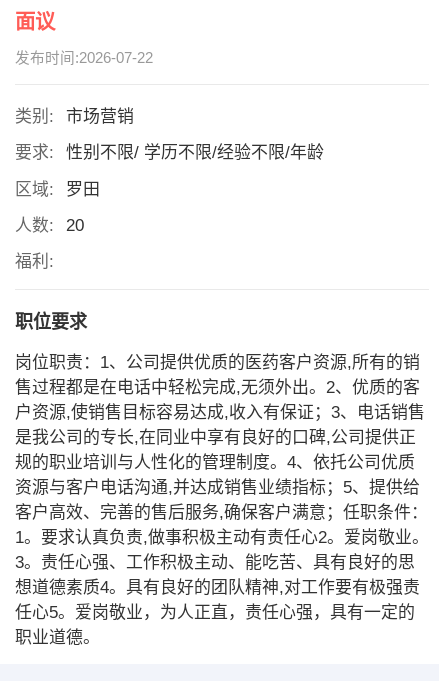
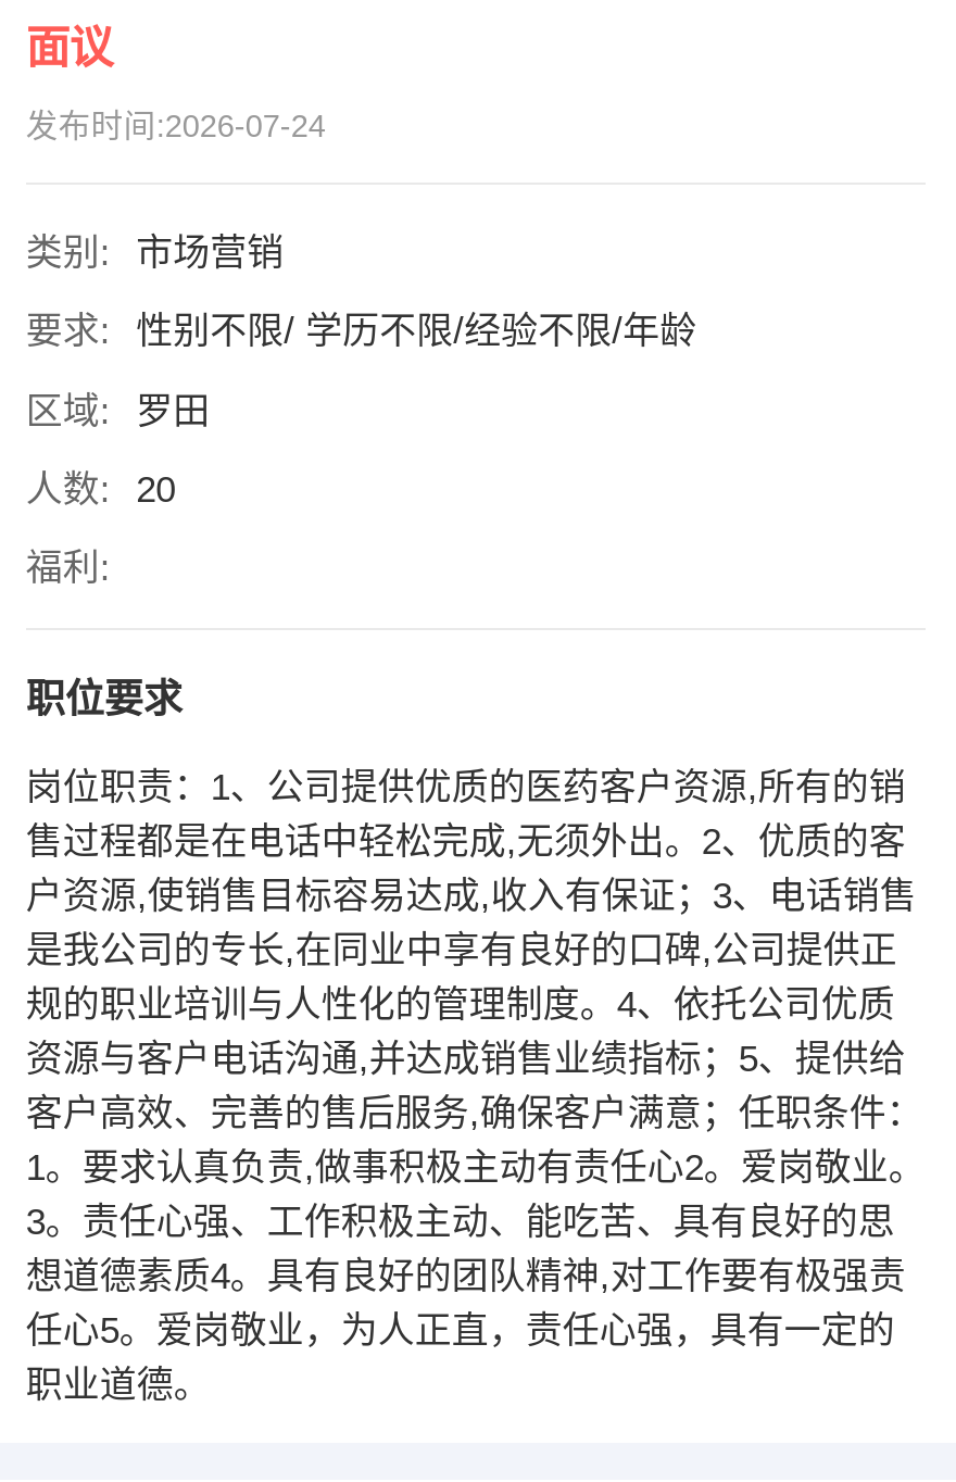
[15,50,153,66] 发布时间:2026-07-22 -> [26,109,326,144] 发布时间:2026-07-24

